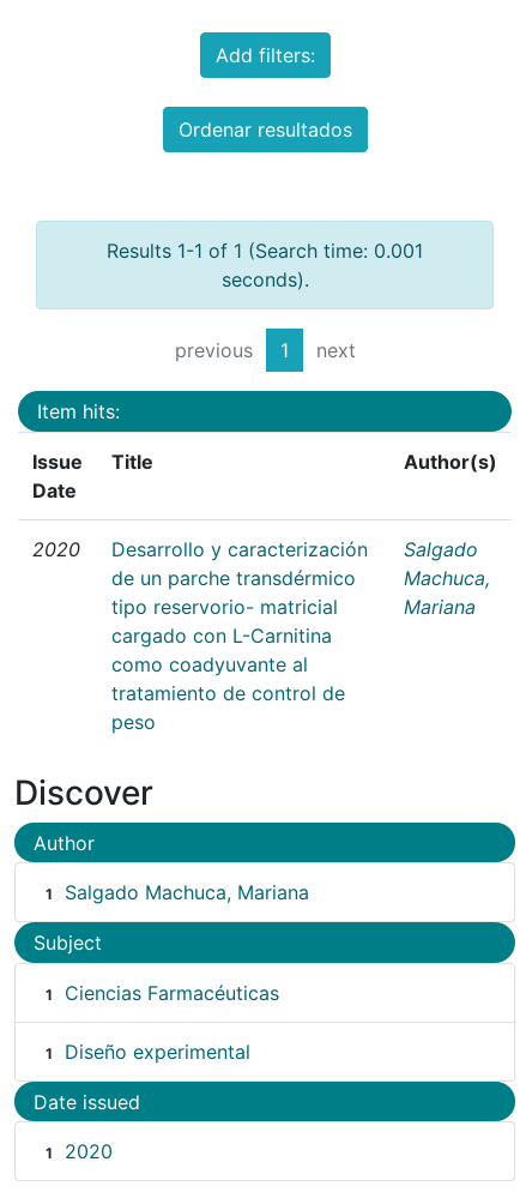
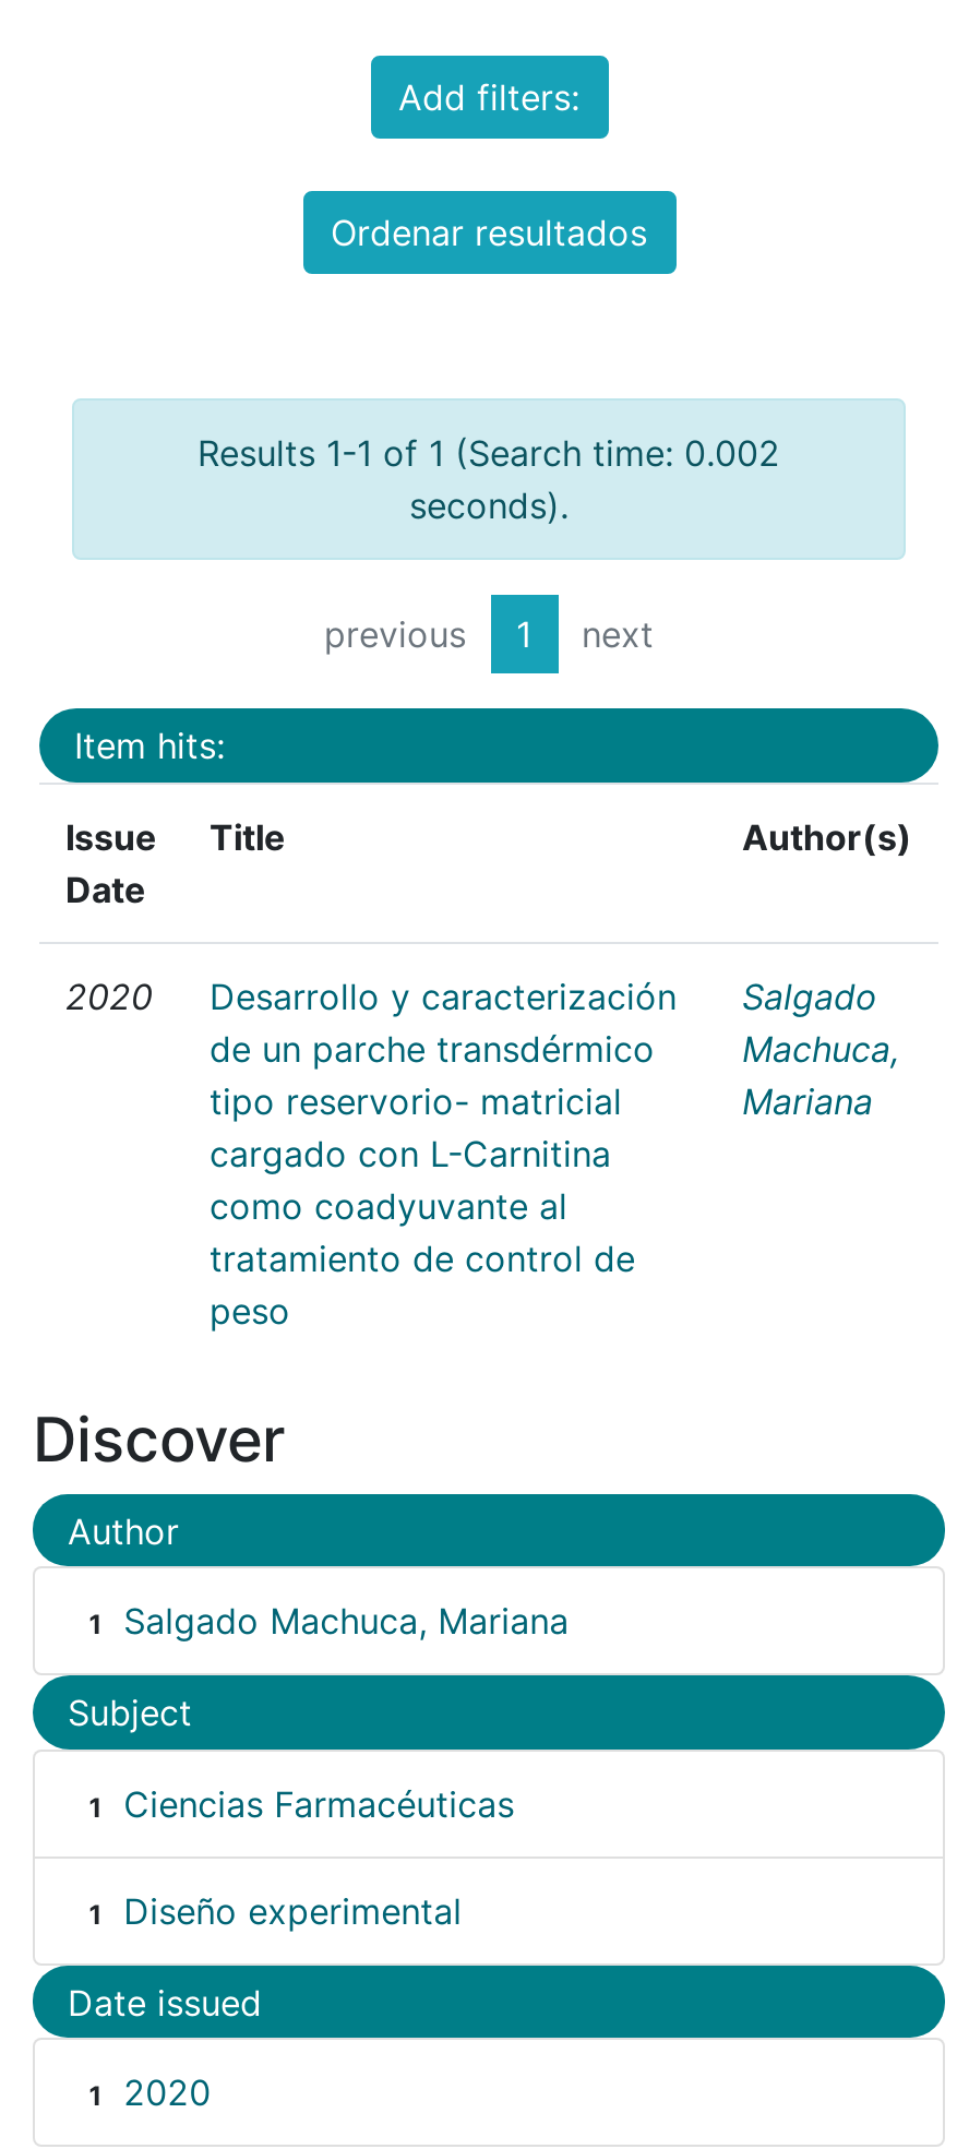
[107,239,423,263] Results 1-1 of 1 (Search time: 0.001 -> [198,431,780,475] Results 1-1 of 1 (Search time: 0.002

